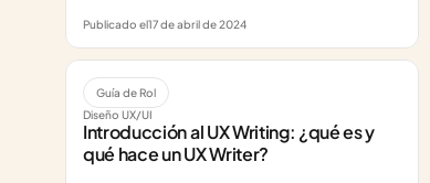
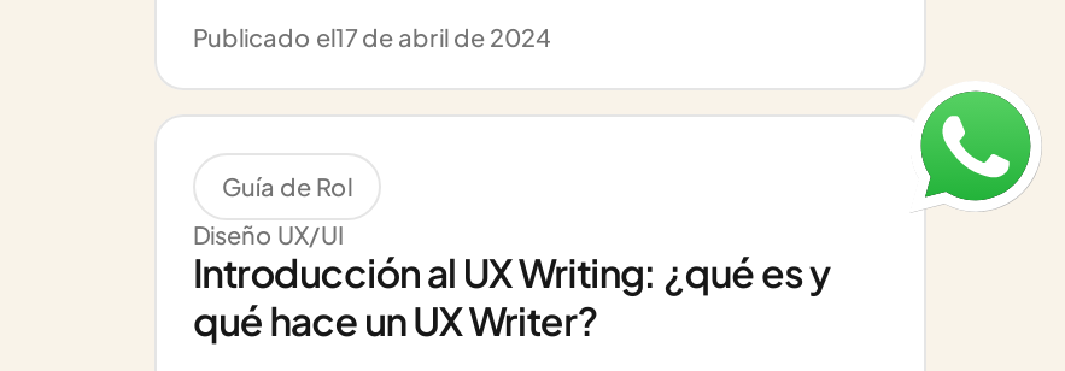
none -> [919,88,1032,204] [image]

